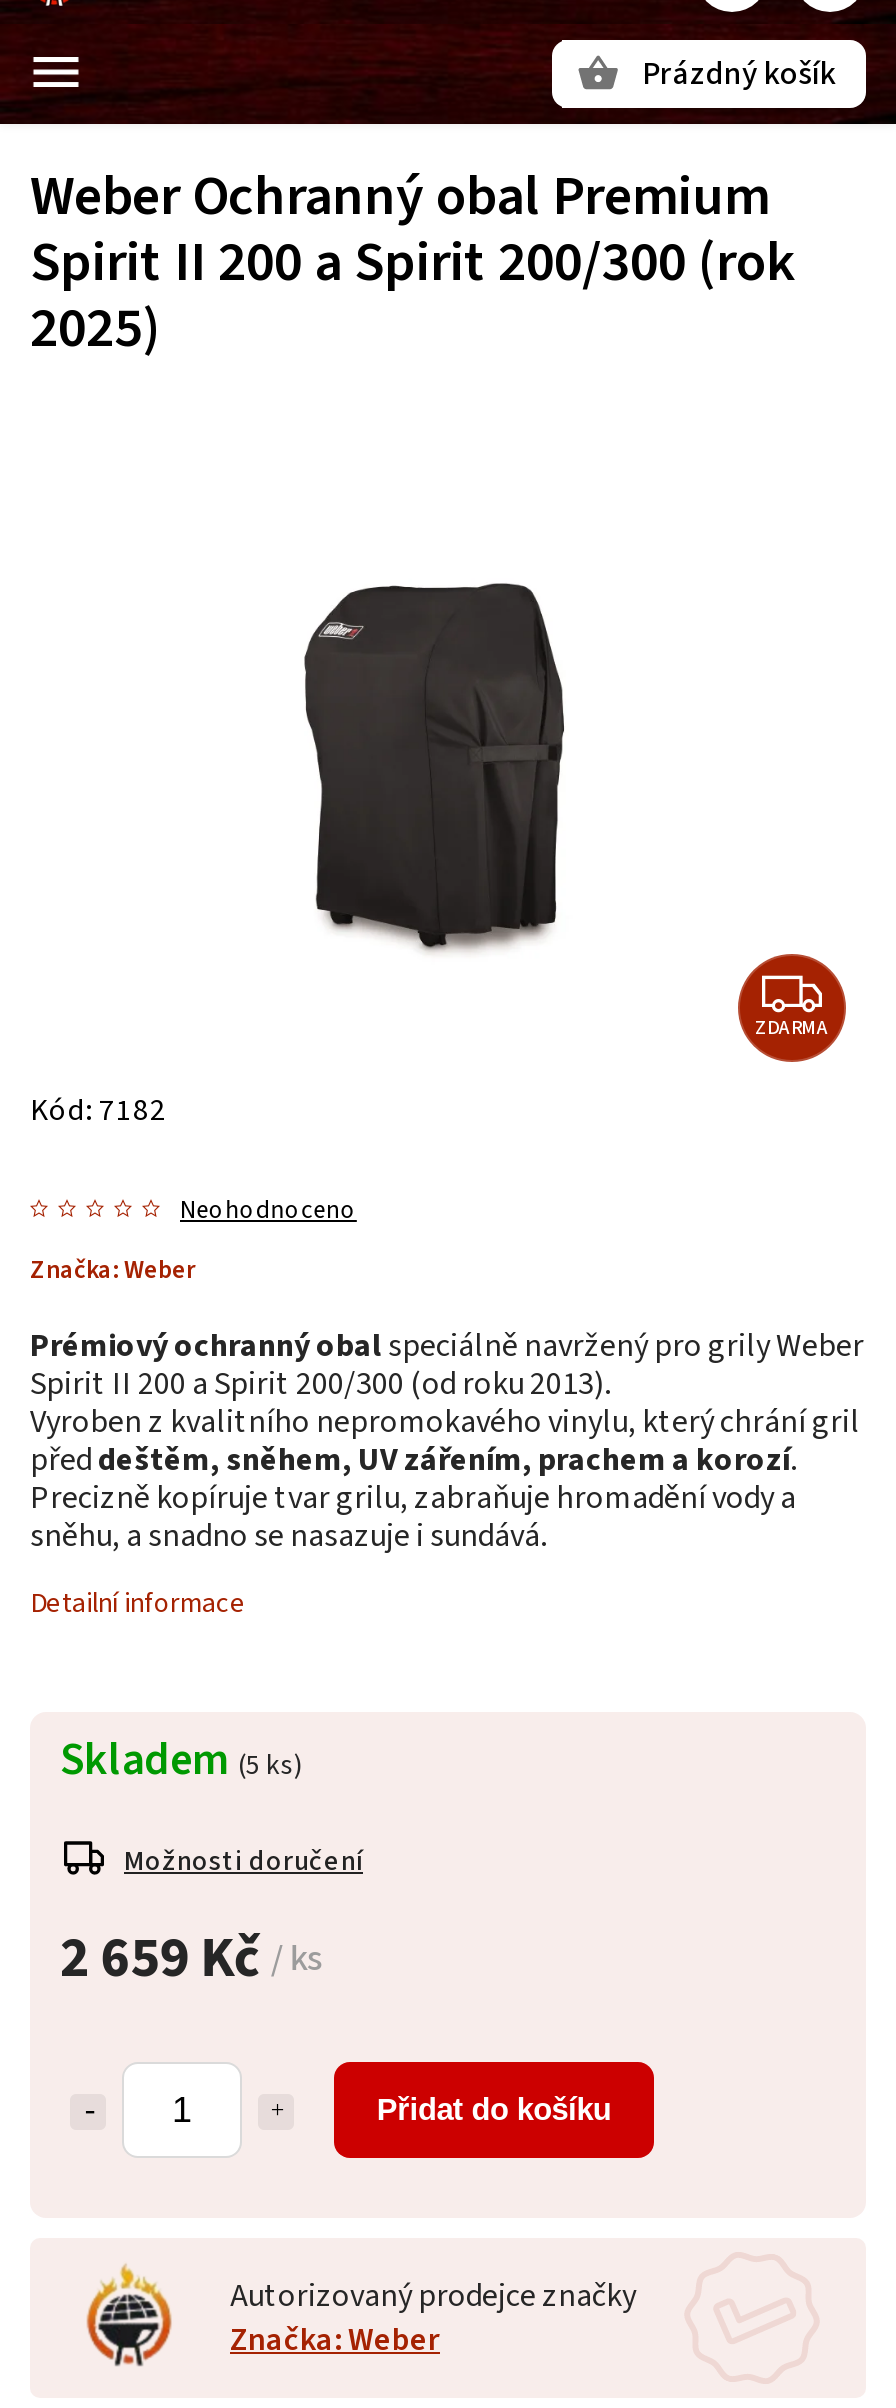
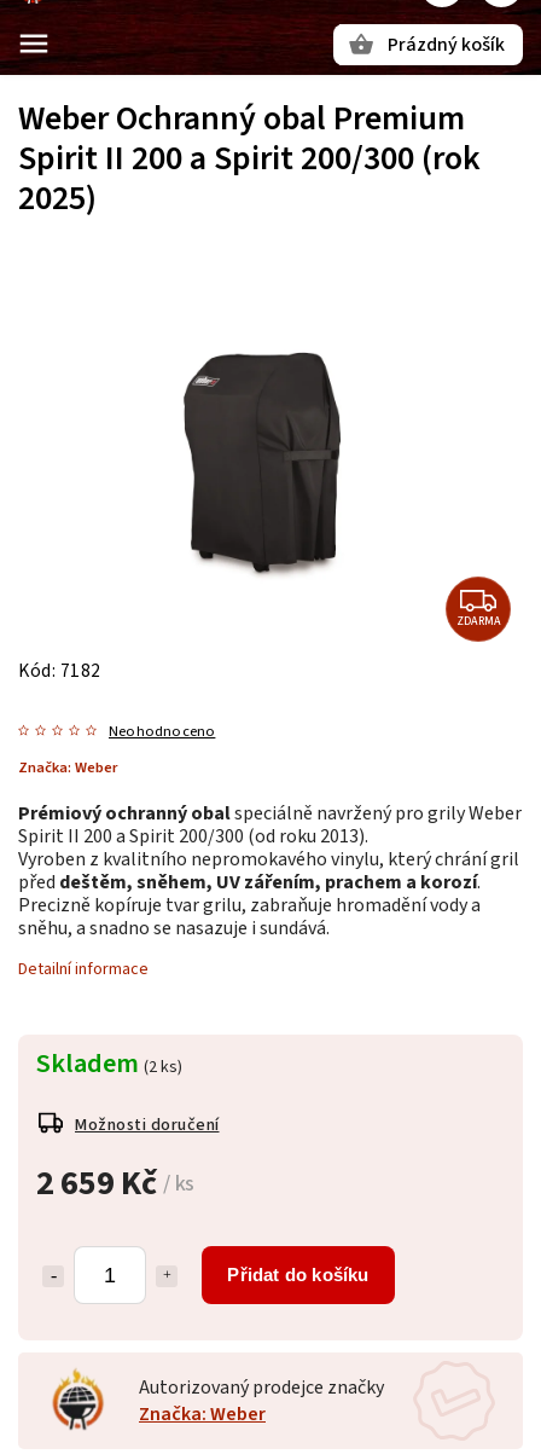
[60,1727,302,1791] Skladem (5 ks) -> [36,1044,182,1082] Skladem (2 ks)

